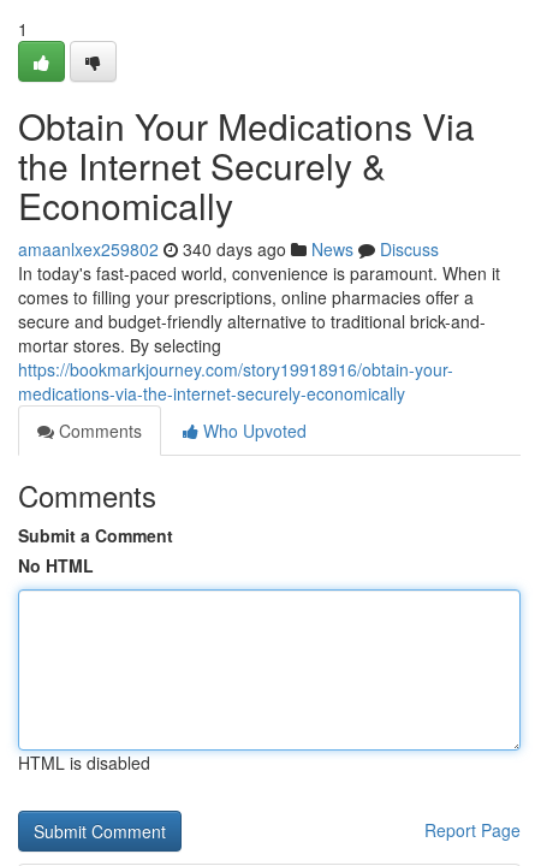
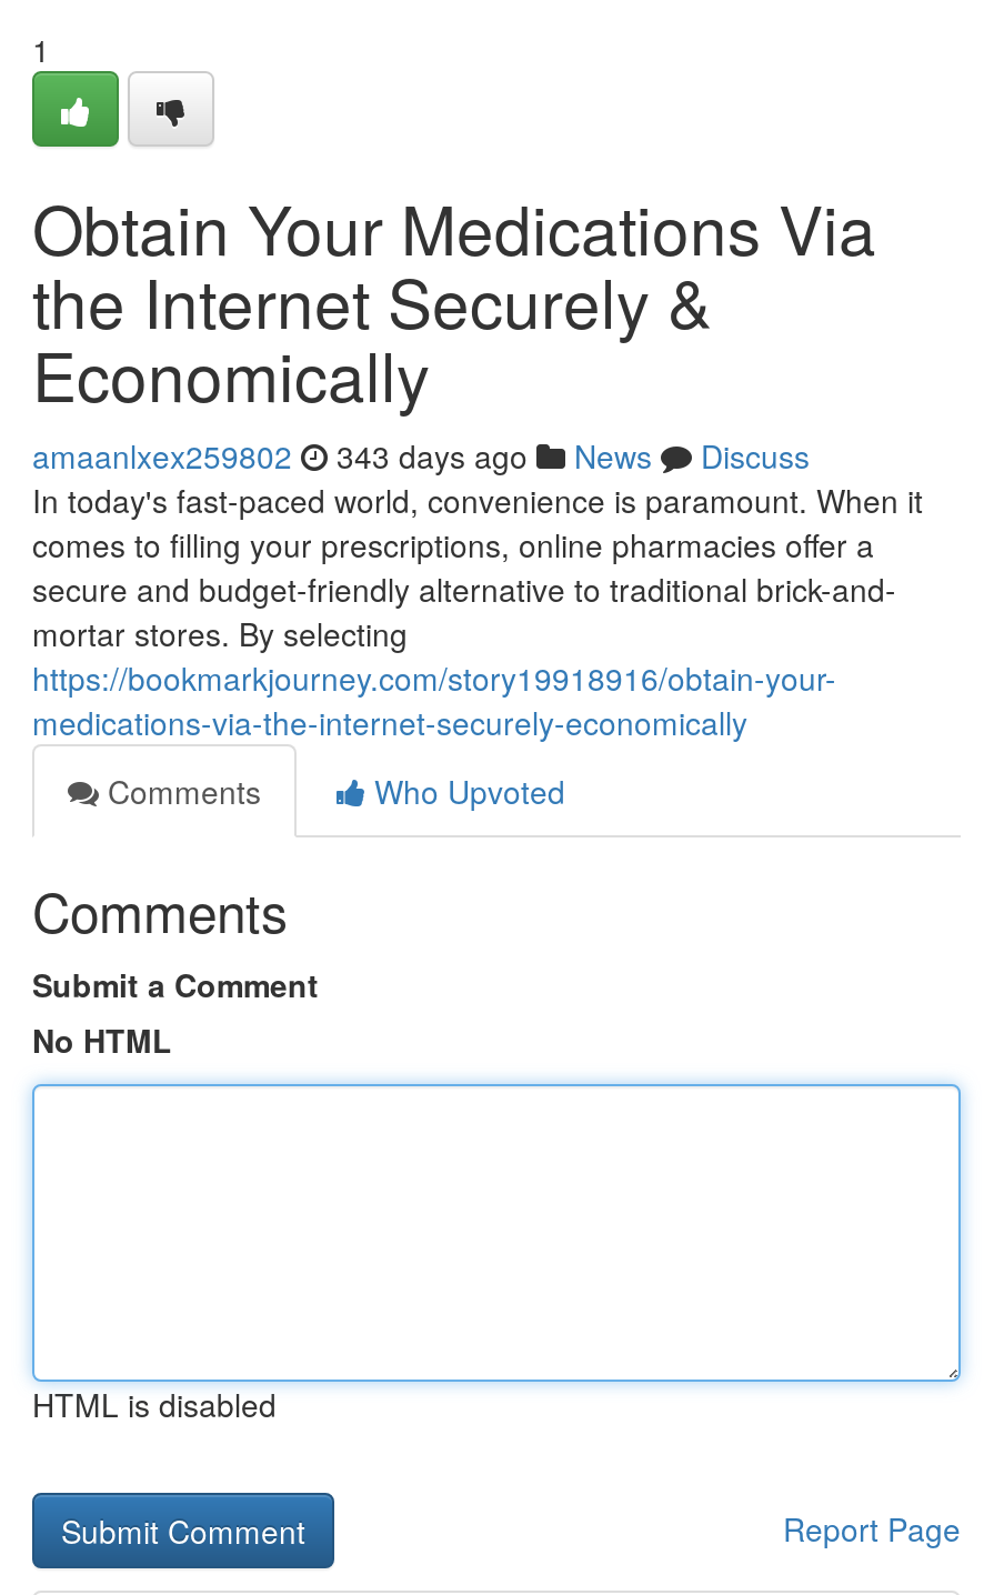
[18,237,439,261] amaanlxex259802 340 days ago News Discuss -> [32,433,810,478] amaanlxex259802 343 days ago News Discuss

